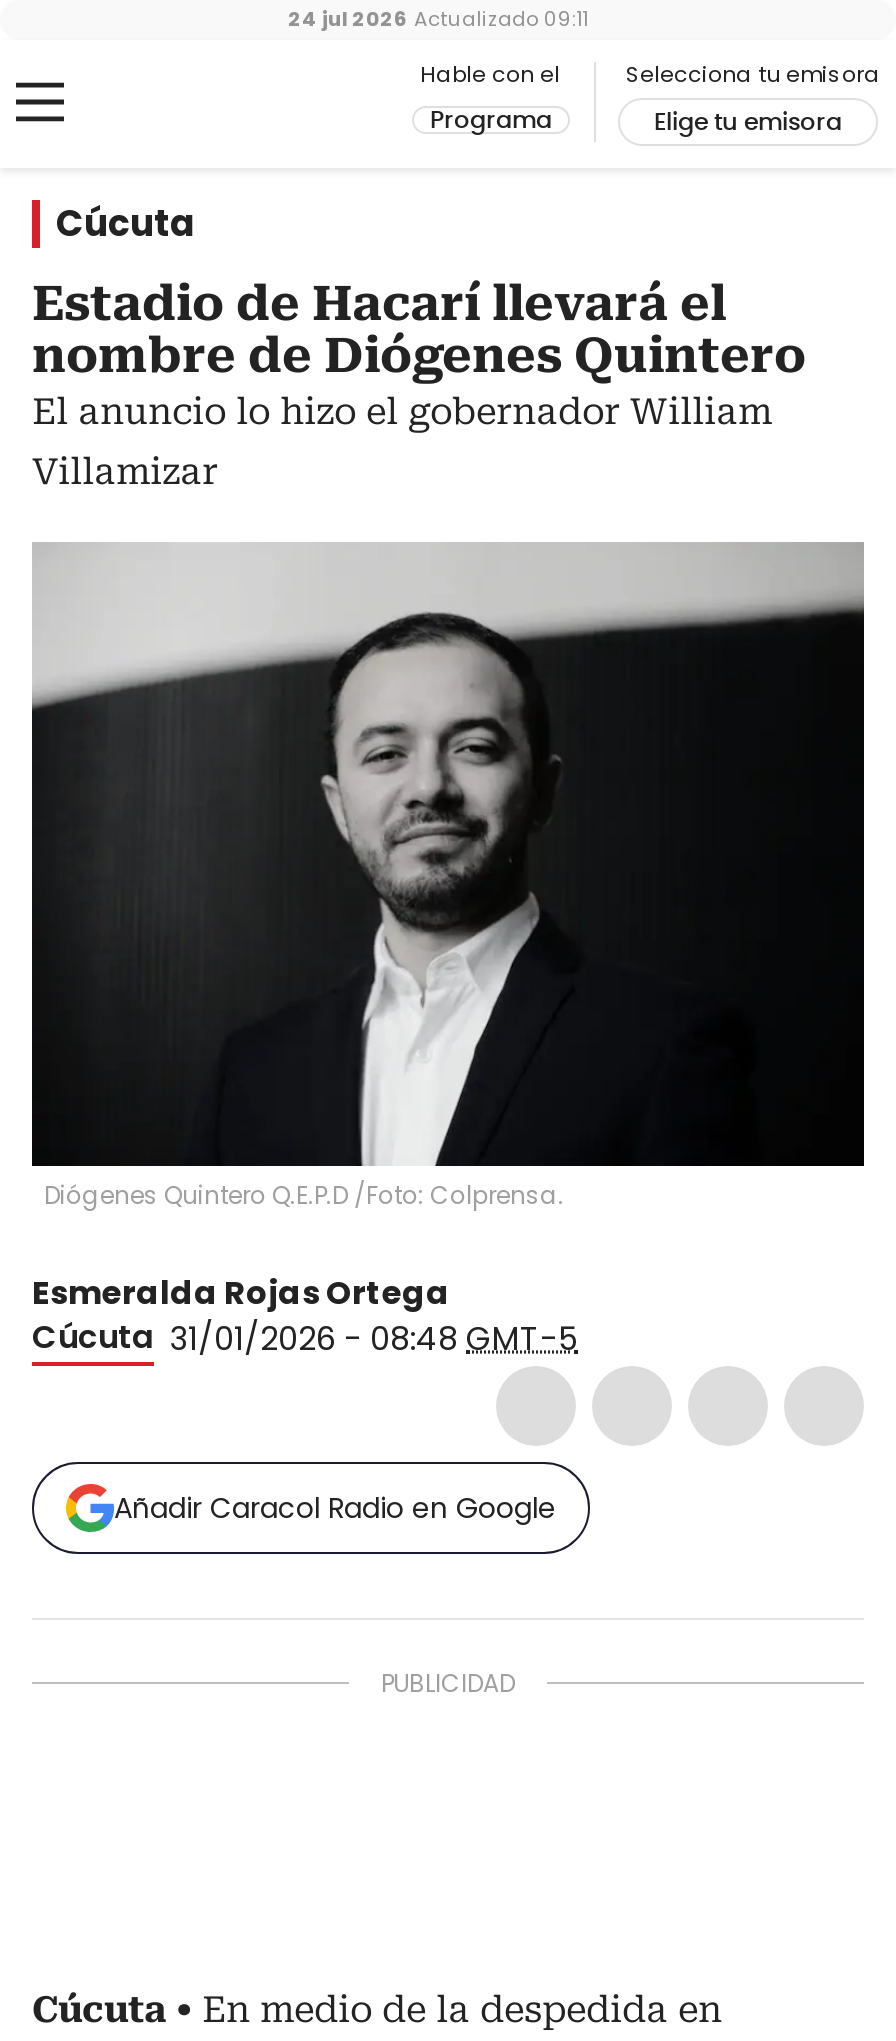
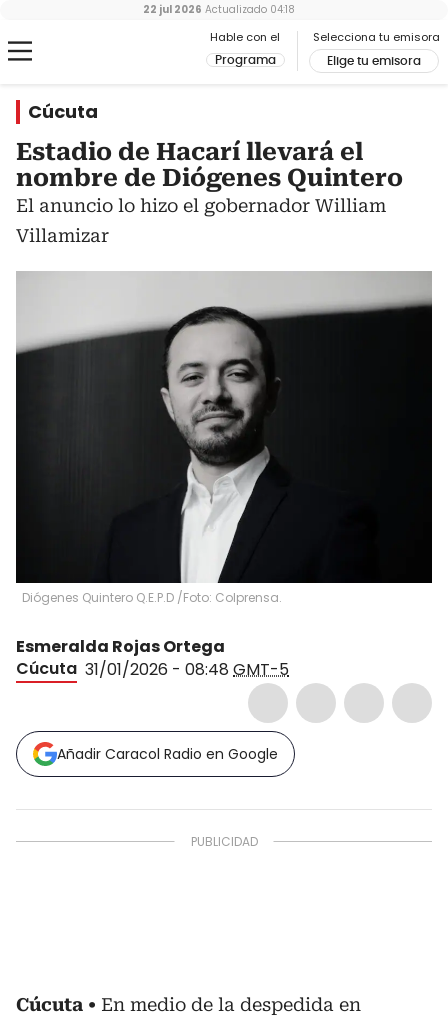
[288,4,588,34] 24 jul 2026 Actualizado 09:11 -> [143,2,295,17] 22 jul 2026 Actualizado 04:18

